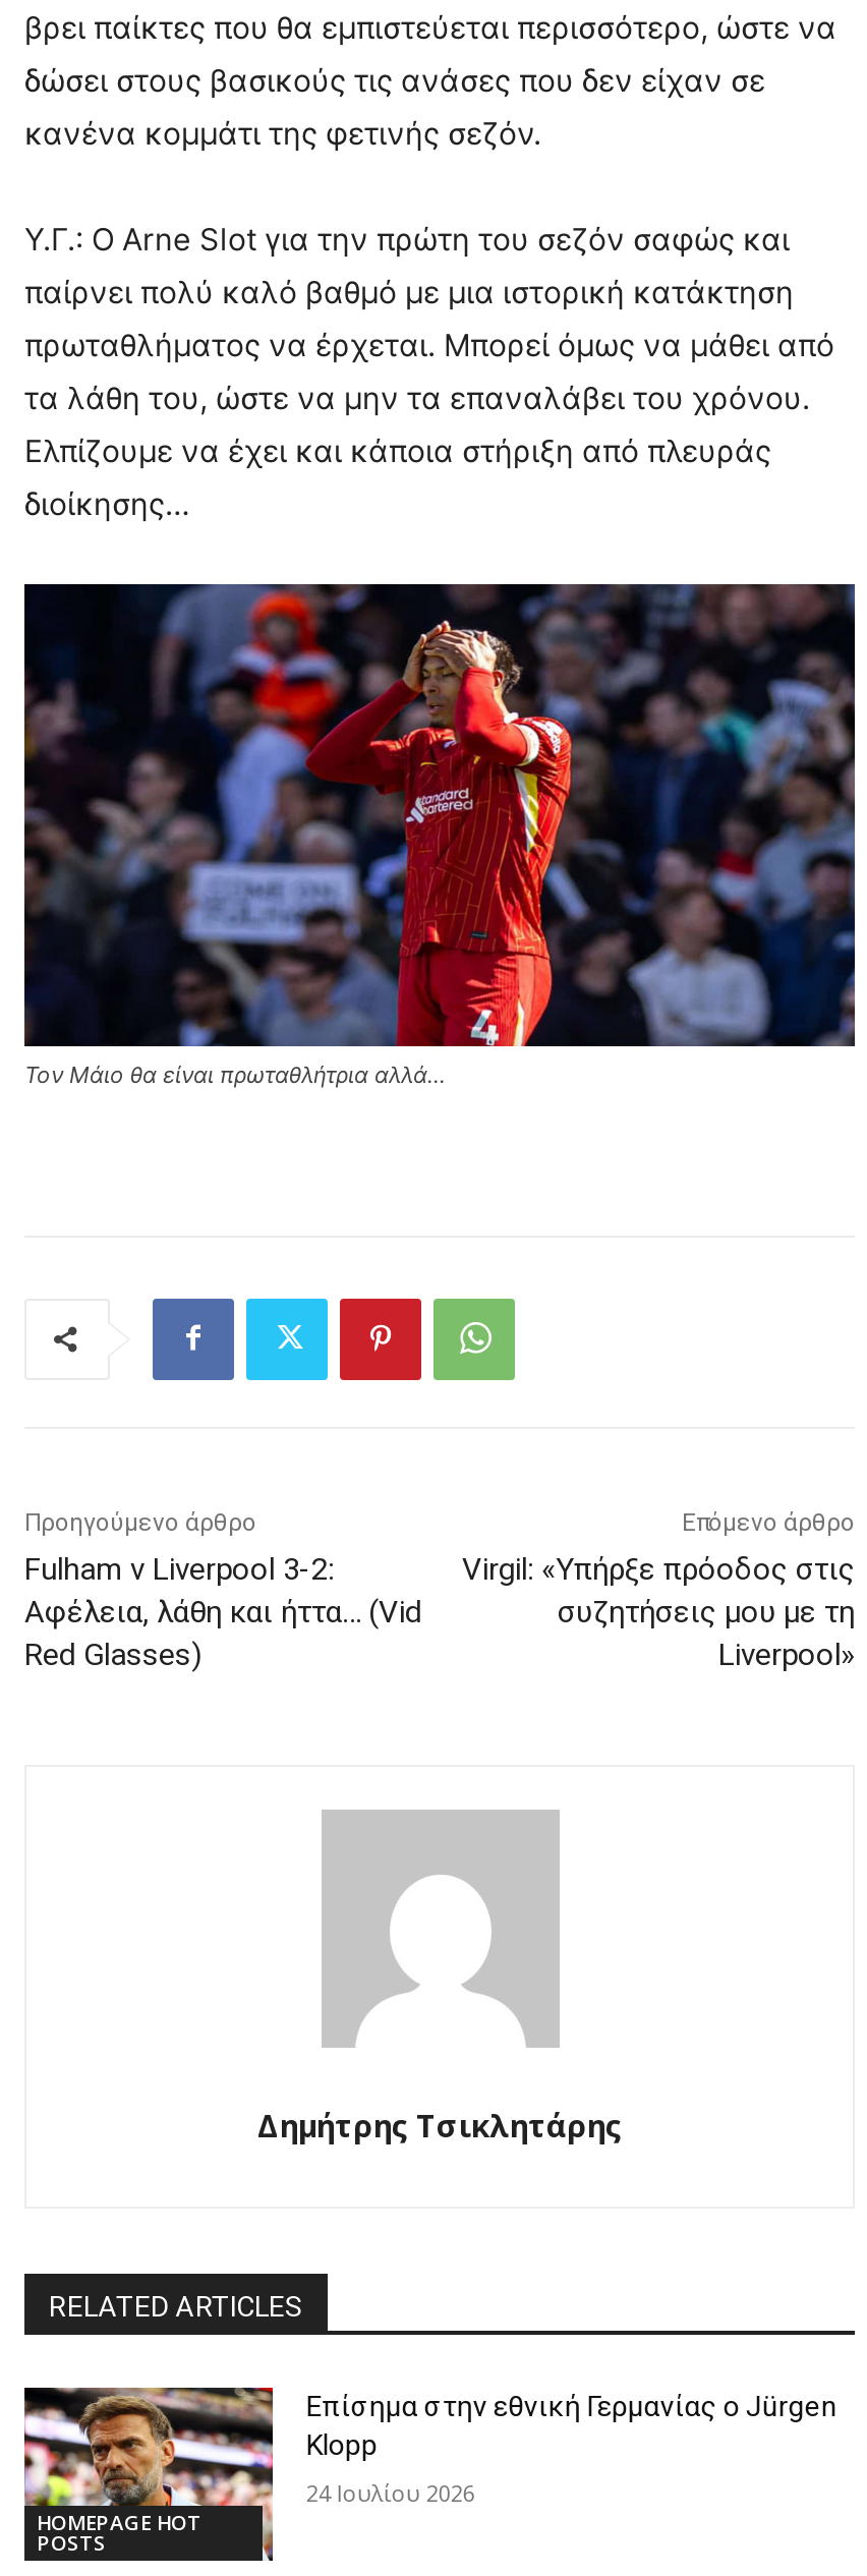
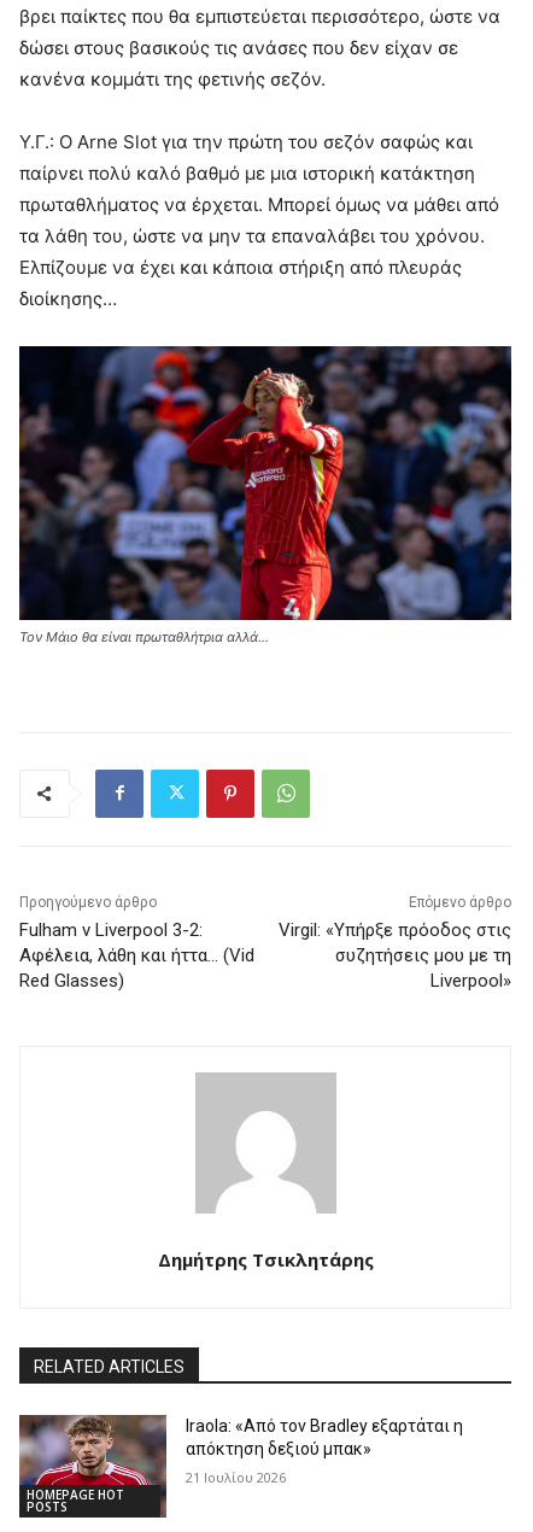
[24,2388,837,2559] [image] | Επίσημα στην εθνική Γερμανίας ο Jürgen | Klopp -> [18,1415,464,1518] [image] | Iraola: «Από τον Bradley εξαρτάται η | απόκτηση δεξιού μπακ»
[306,2477,475,2507] 24 Ιουλίου 2026 -> [186,1468,286,1486] 21 Ιουλίου 2026

